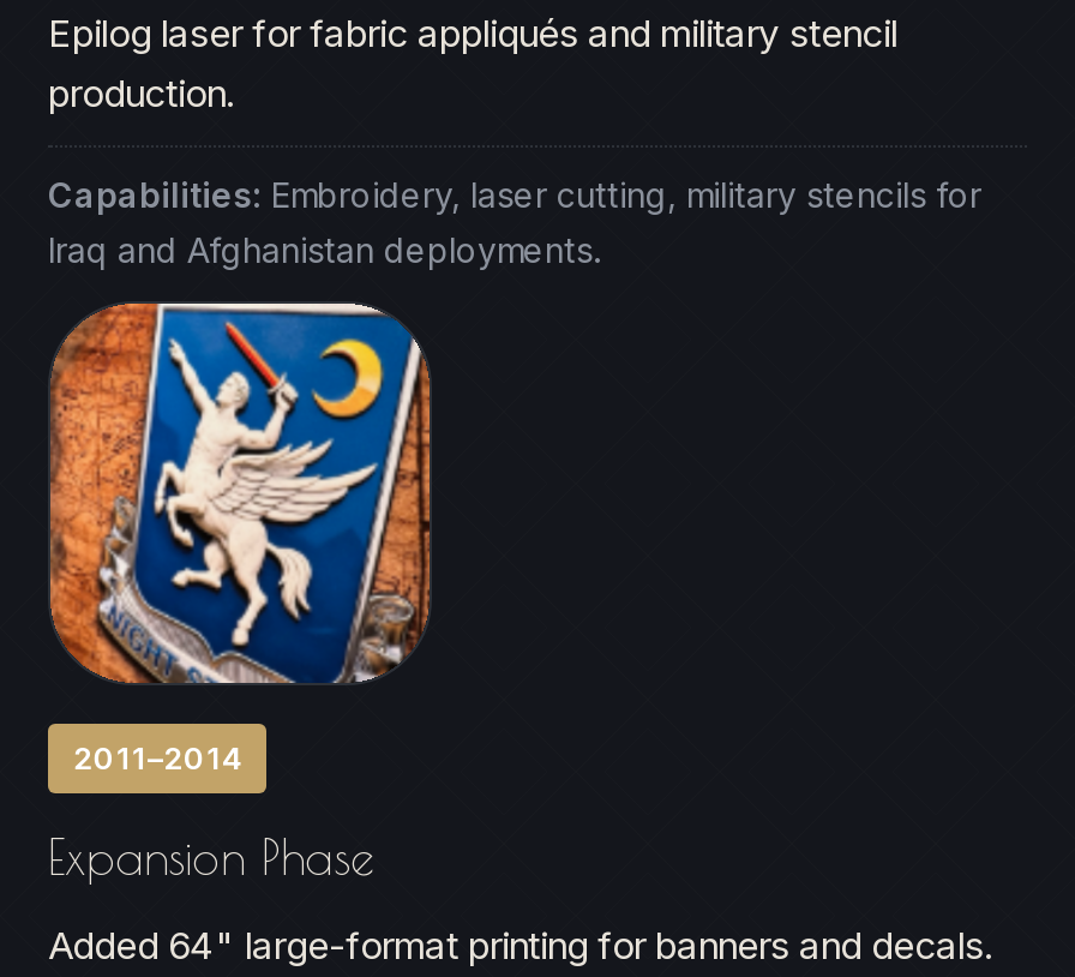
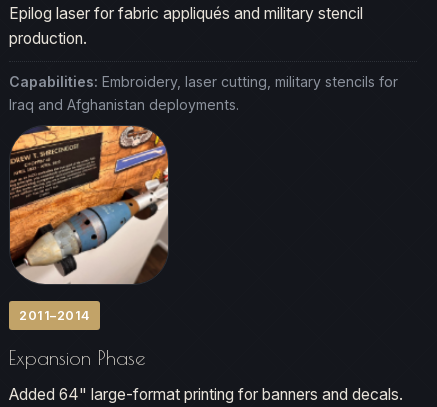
[48,300,432,684] [image] -> [10,125,169,285] [image]

